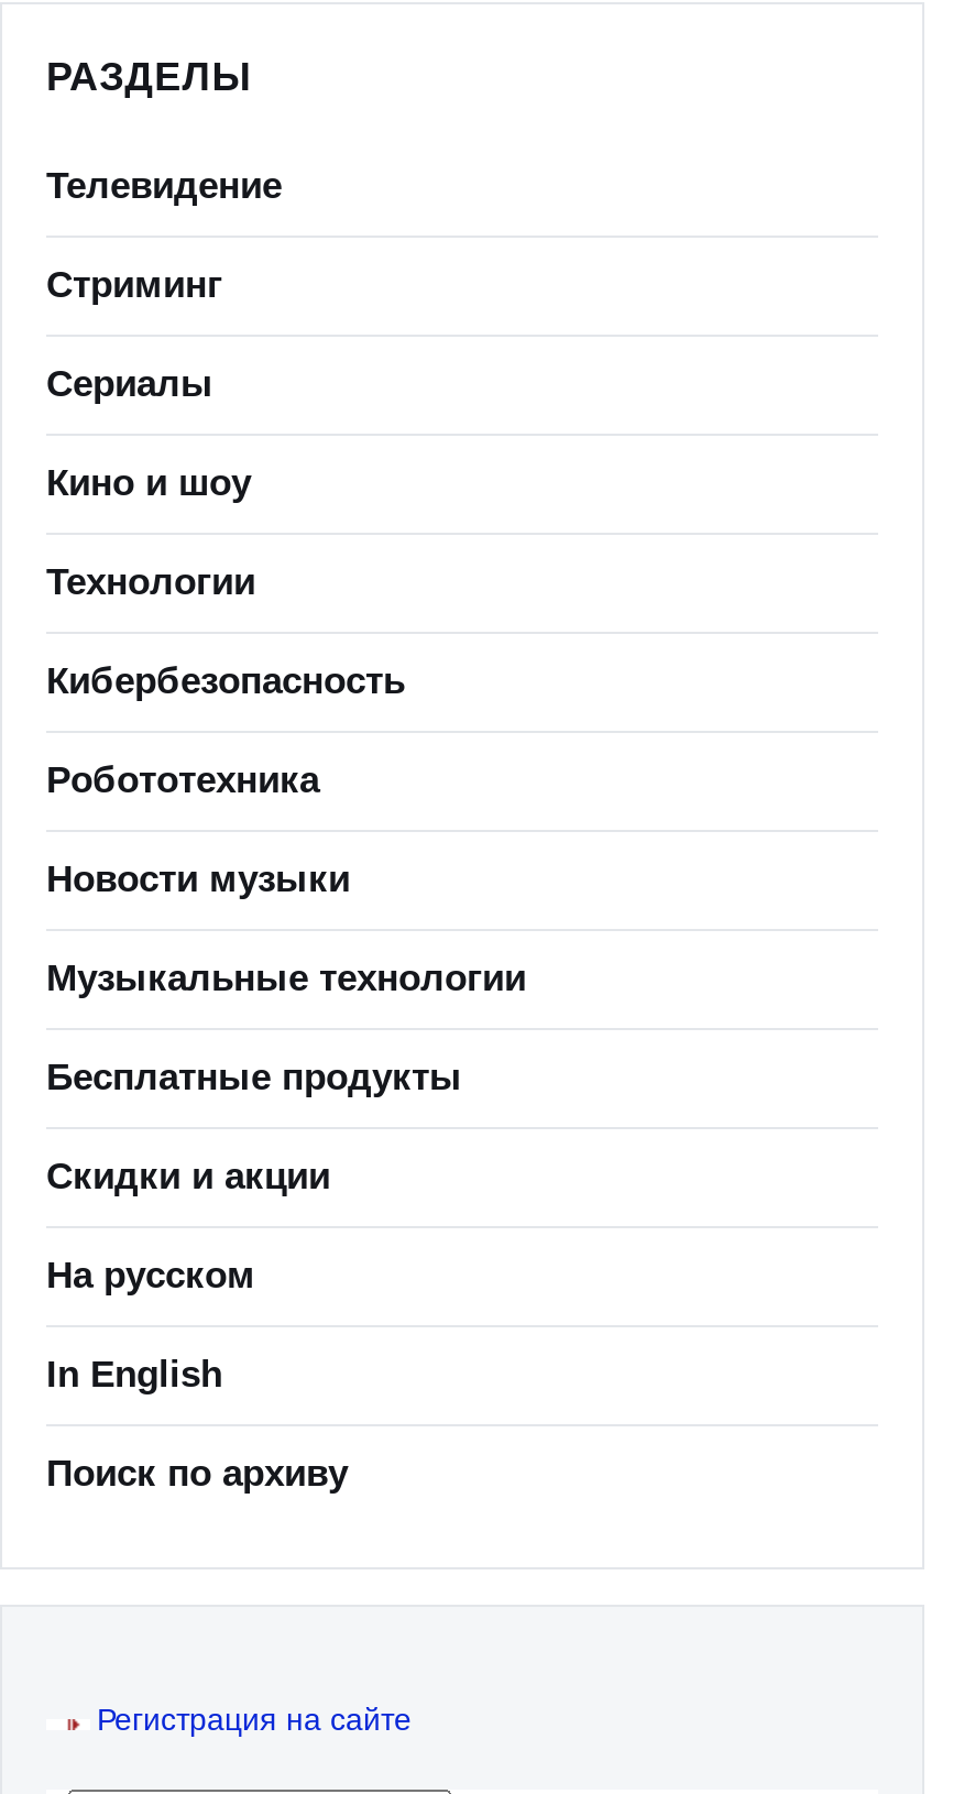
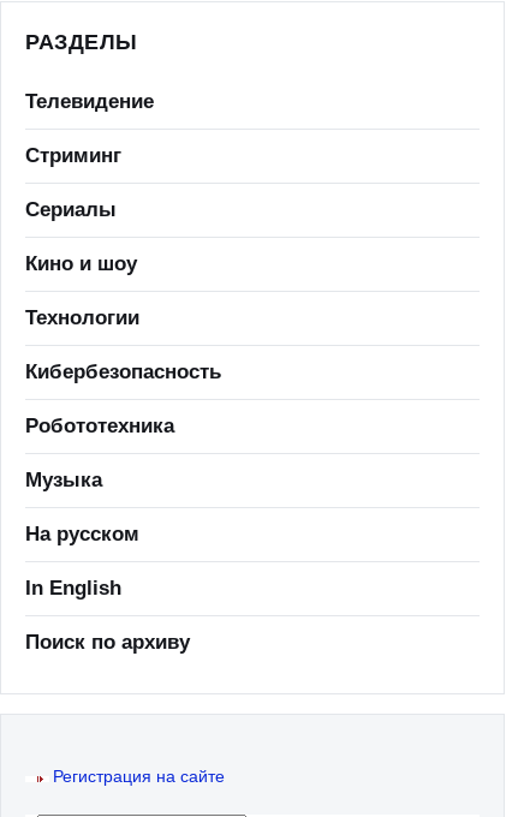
[46,858,526,1197] Новости музыки | Музыкальные технологии | Бесплатные продукты | Скидки и акции -> [25,469,102,491] Музыка

